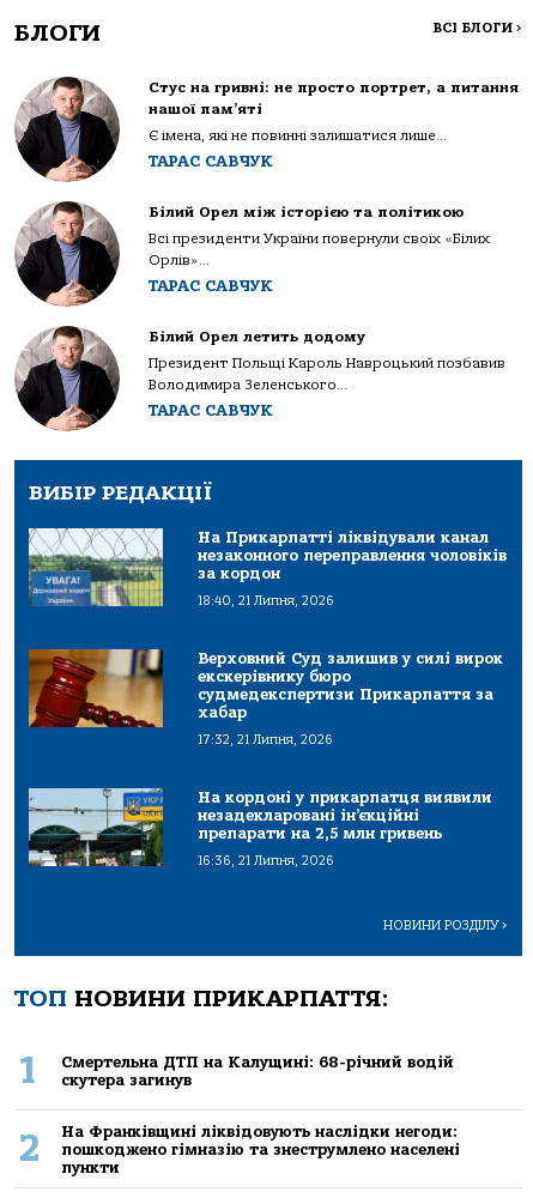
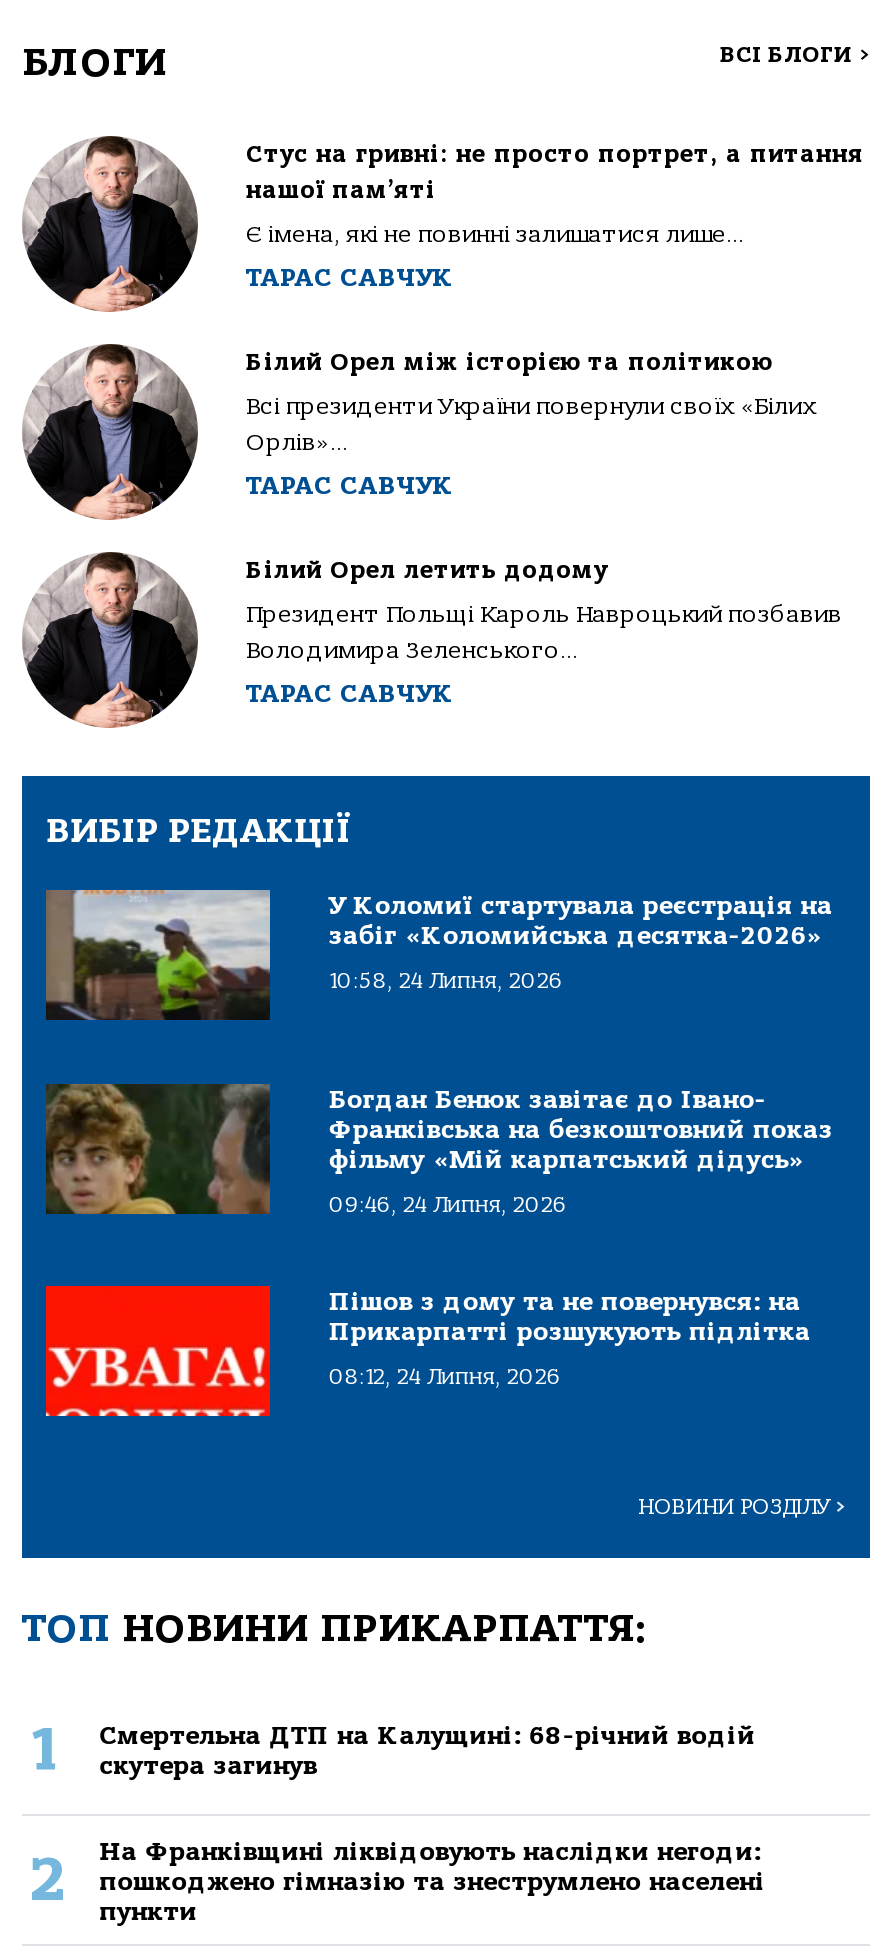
[28,527,507,607] [image] | На Прикарпатті ліквідували канал | незаконного переправлення чоловіків | за кордон -> [46,888,833,1022] [image] | У Коломиї стартувала реєстрація на | забіг «Коломийська десятка-2026»
[198,593,335,609] 18:40, 21 Липня, 2026 -> [329,968,563,994] 10:58, 24 Липня, 2026
[28,648,503,728] [image] | Верховний Суд залишив у силі вирок | екскерівнику бюро | судмедекспертизи Прикарпаття за | хабар -> [44,1082,833,1216] [image] | Богдан Бенюк завітає до Івано- | Франківська на безкоштовний показ | фільму «Мій карпатський дідусь»
[198,732,333,748] 17:32, 21 Липня, 2026 -> [329,1192,567,1218] 09:46, 24 Липня, 2026
[28,787,493,867] [image] | На кордоні у прикарпатця виявили | незадекларовані ін’єкційні | препарати на 2,5 млн гривень -> [44,1284,811,1418] [image] | Пішов з дому та не повернувся: на | Прикарпатті розшукують підлітка
[198,853,335,869] 16:36, 21 Липня, 2026 -> [329,1364,561,1390] 08:12, 24 Липня, 2026

